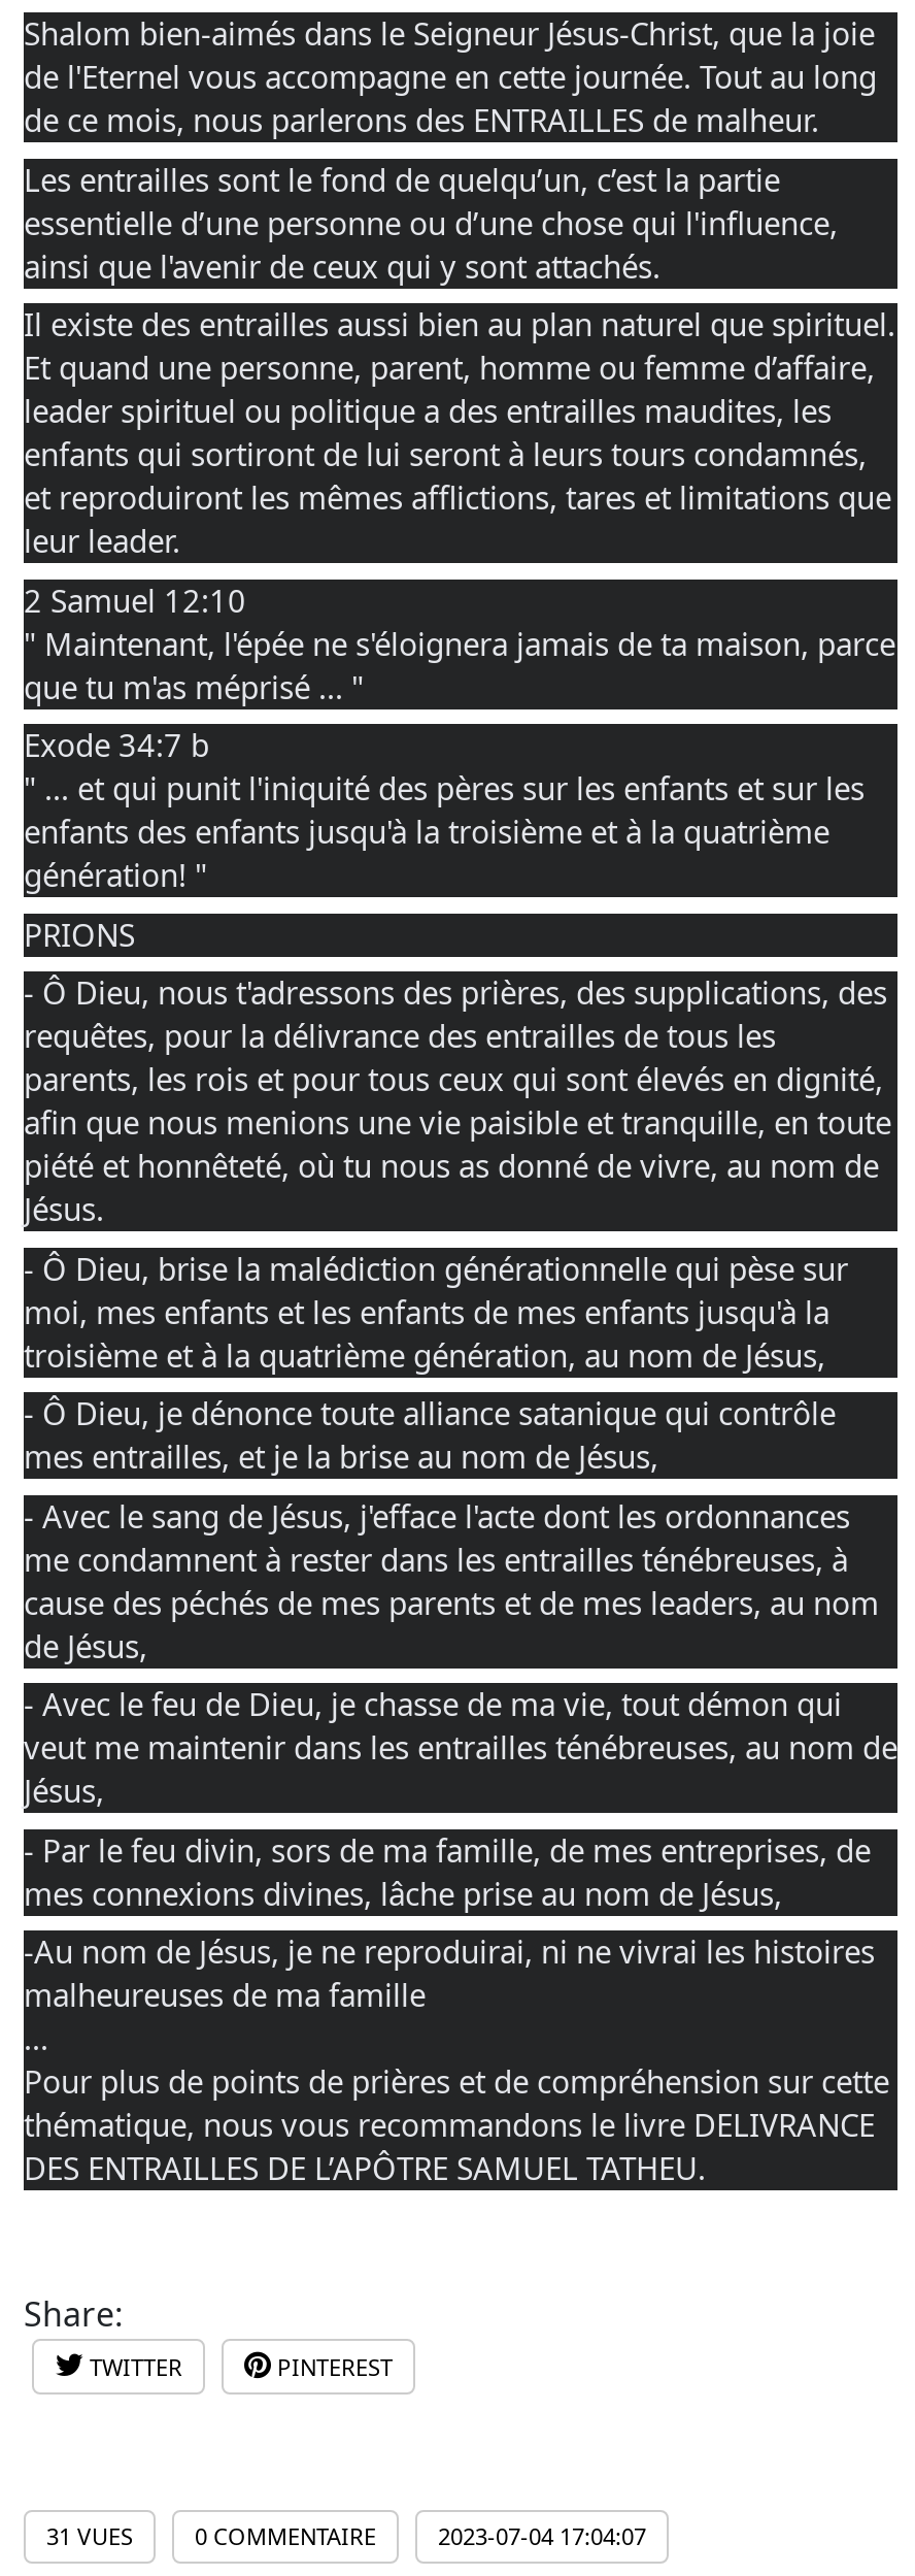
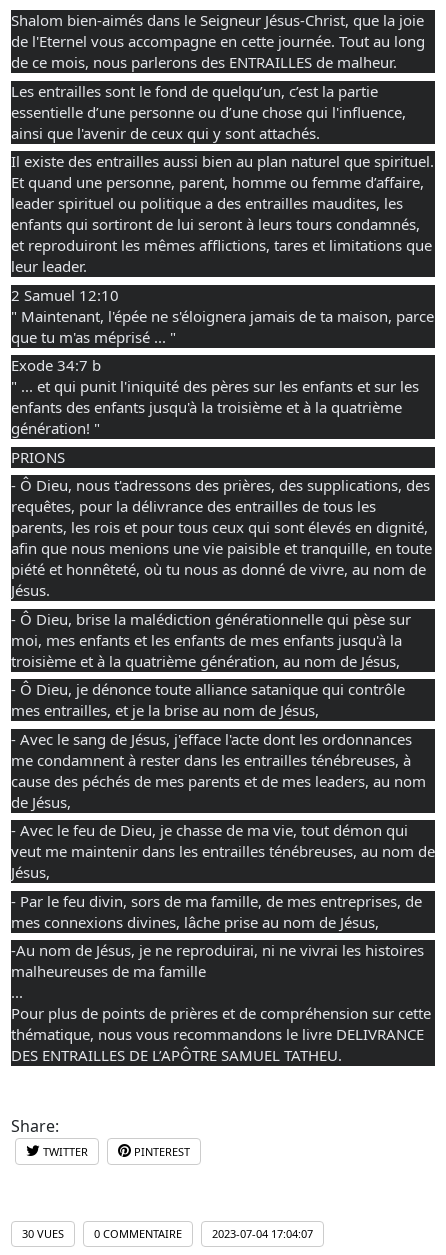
[46,2520,646,2551] 31 VUES 0 COMMENTAIRE 2023-07-04 17:04:07 -> [22,1226,313,1241] 30 VUES 0 COMMENTAIRE 2023-07-04 17:04:07

